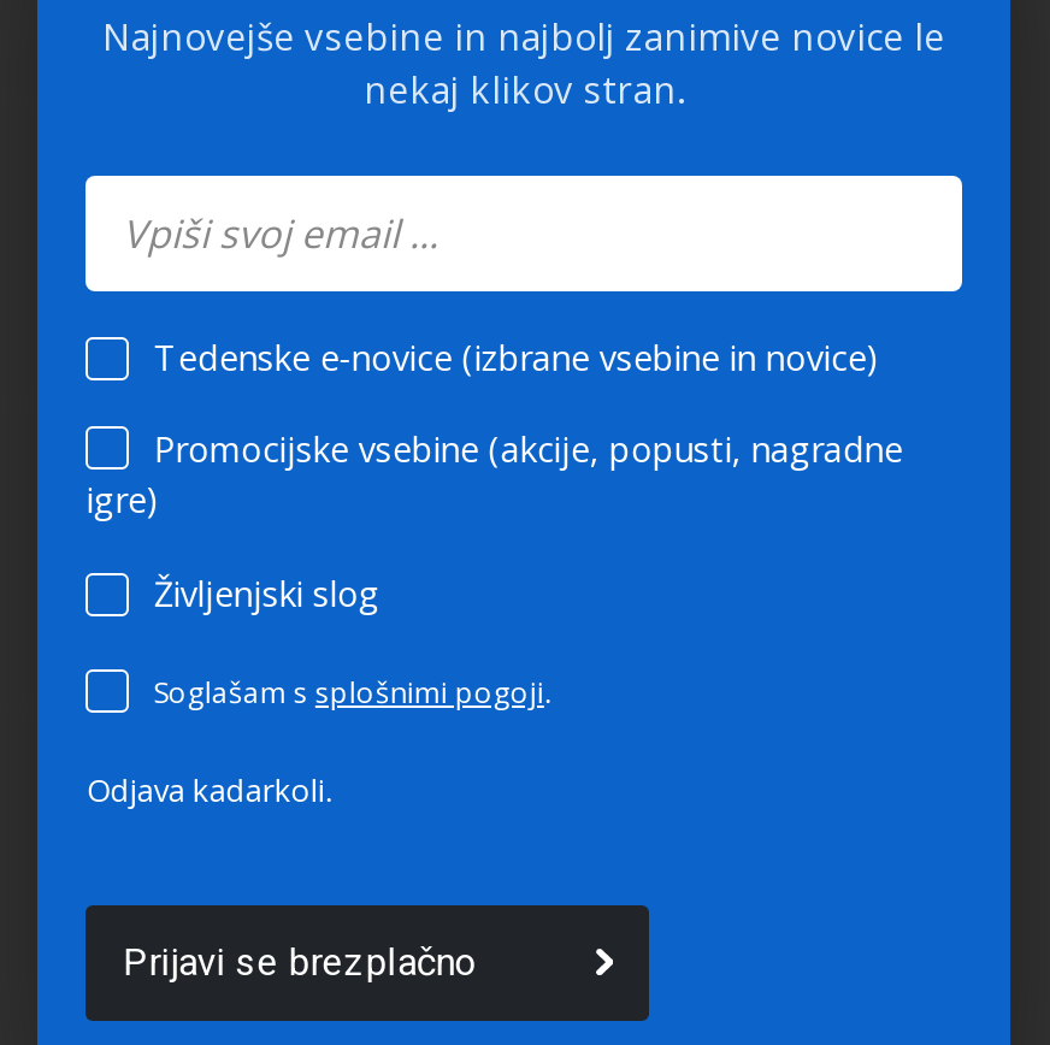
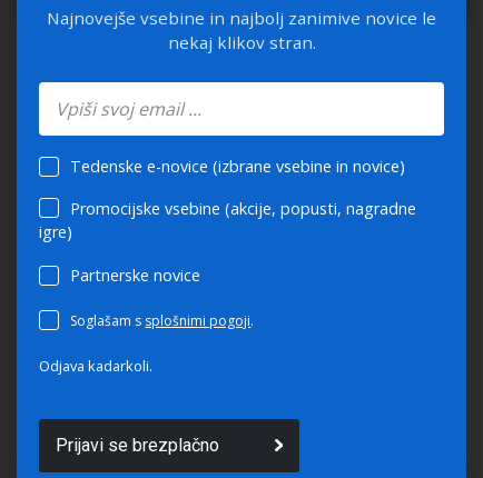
[154,571,380,617] Življenjski slog -> [71,265,201,286] Partnerske novice

